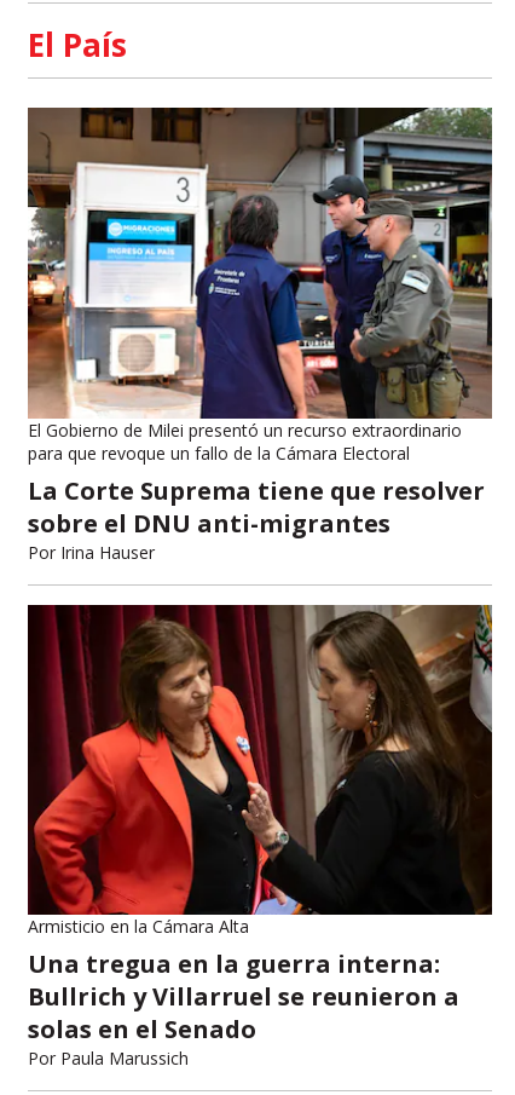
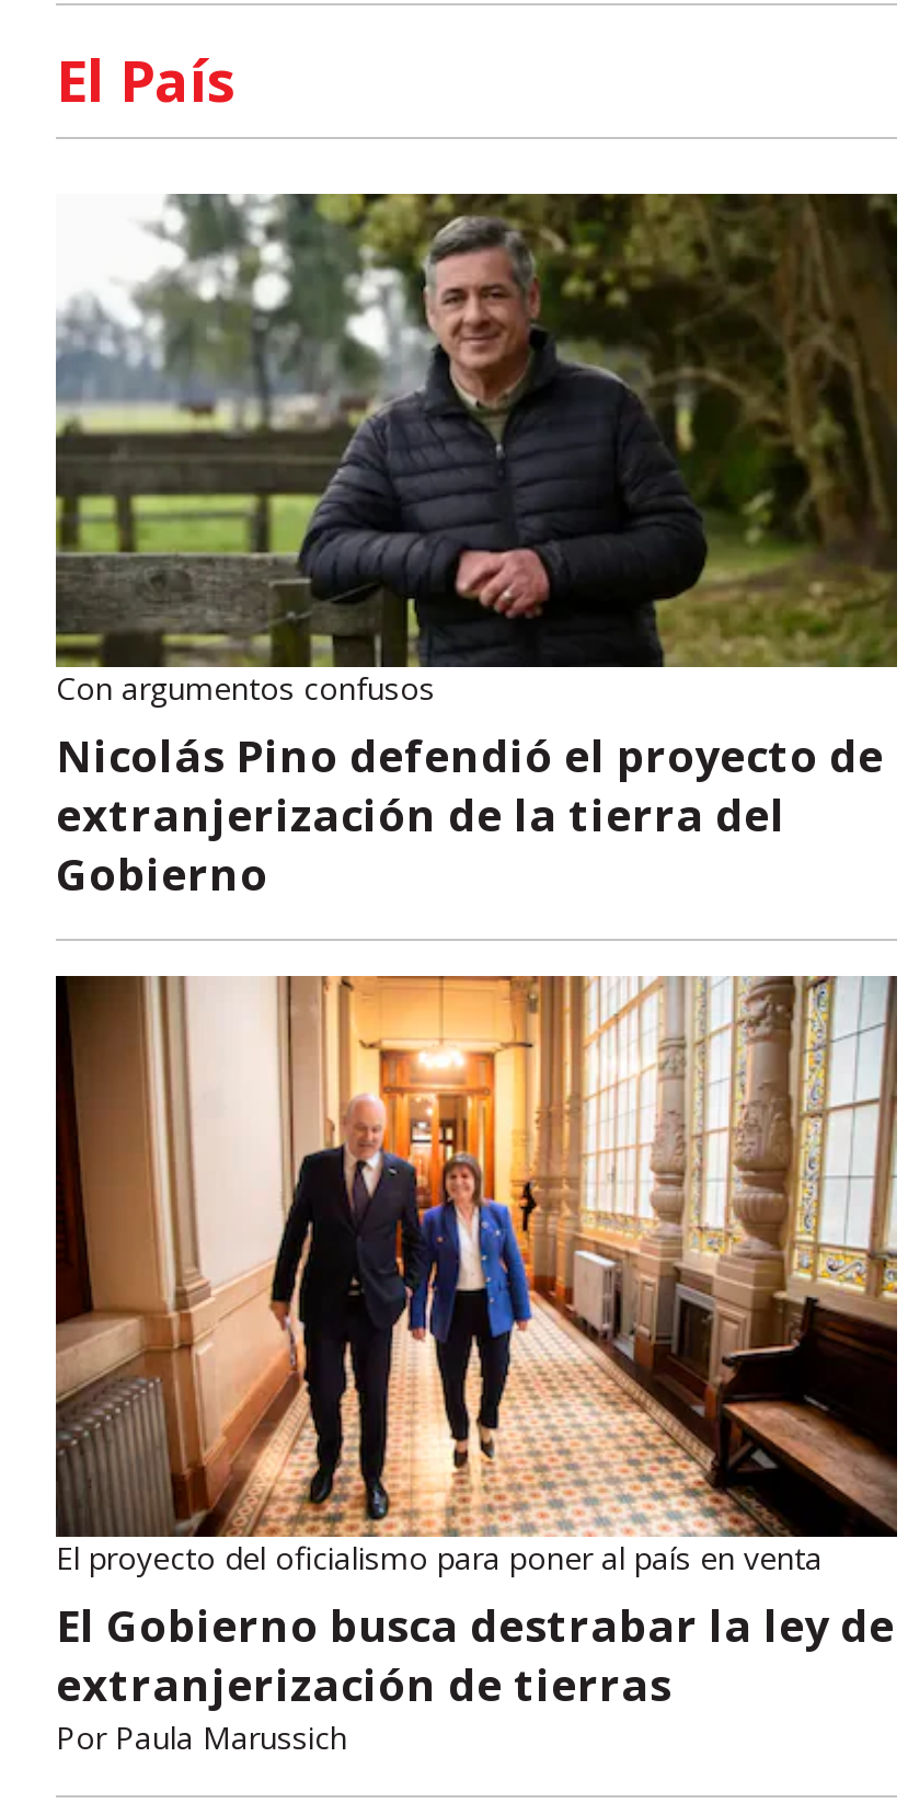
[27,106,493,564] [image] | El Gobierno de Milei presentó un recurso extraordinario | para que revoque un fallo de la Cámara Electoral | La Corte Suprema tiene que resolver | sobre el DNU anti-migrantes | Por Irina Hauser -> [54,193,897,904] [image] | Con argumentos confusos | Nicolás Pino defendió el proyecto de | extranjerización de la tierra del | Gobierno
[34,604,493,841] [image] -> [54,975,897,1540] [image]
[28,914,459,1045] Armisticio en la Cámara Alta | Una tregua en la guerra interna: | Bullrich y Villarruel se reunieron a | solas en el Senado -> [56,1537,895,1714] El proyecto del oficialismo para poner al país en venta | El Gobierno busca destrabar la ley de | extranjerización de tierras

